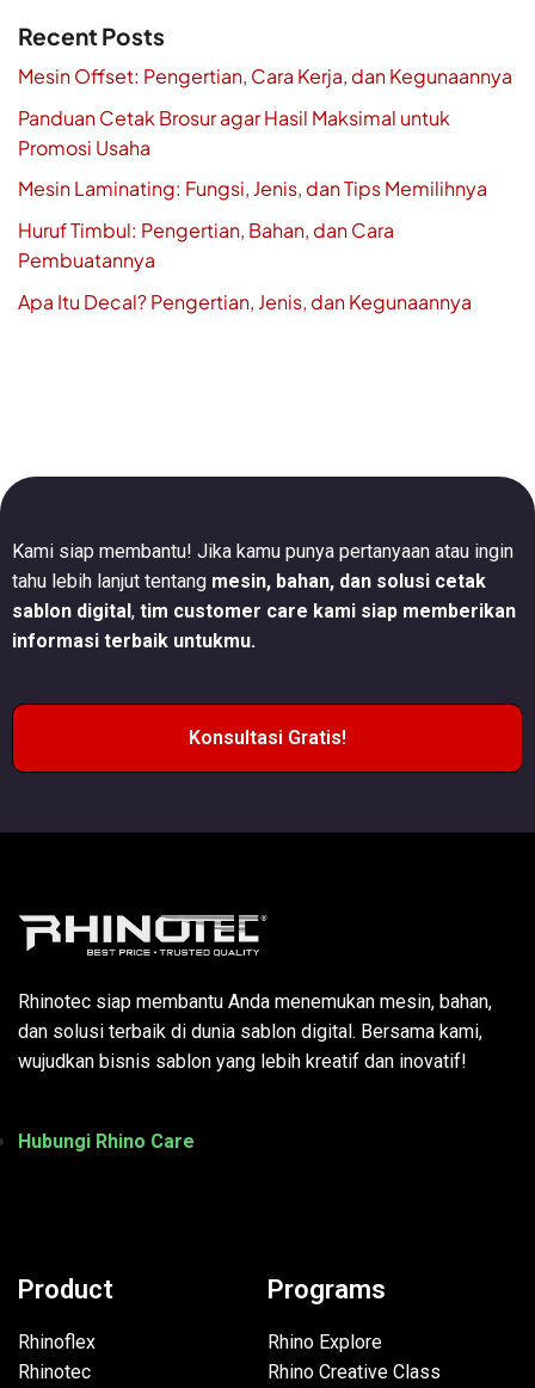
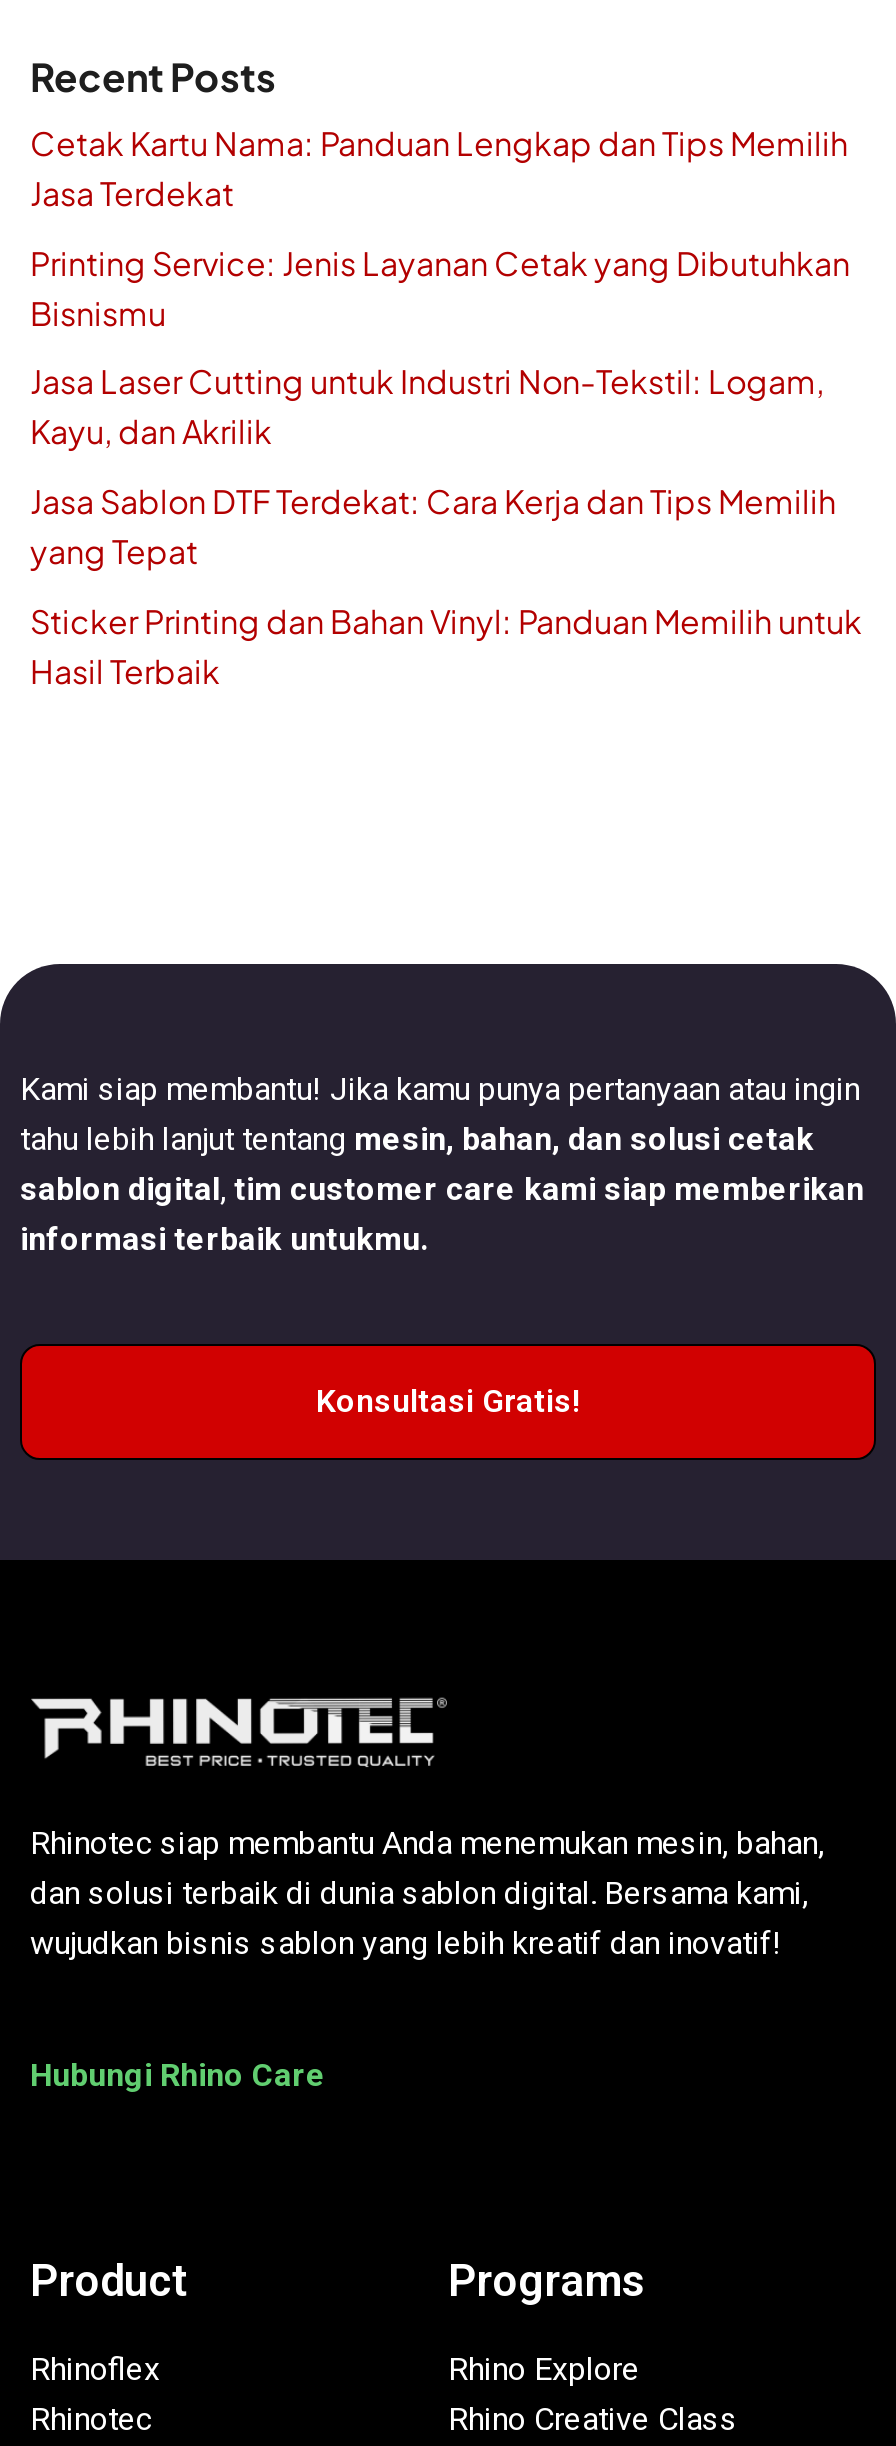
[18,64,512,89] Mesin Offset: Pengertian, Cara Kerja, dan Kegunaannya -> [30,122,848,214] Cetak Kartu Nama: Panduan Lengkap dan Tips Memilih | Jasa Terdekat
[18,105,450,160] Panduan Cetak Brosur agar Hasil Maksimal untuk | Promosi Usaha -> [30,242,850,334] Printing Service: Jenis Layanan Cetak yang Dibutuhkan | Bisnismu
[18,176,487,201] Mesin Laminating: Fungsi, Jenis, dan Tips Memilihnya -> [30,361,824,453] Jasa Laser Cutting untuk Industri Non-Tekstil: Logam, | Kayu, dan Akrilik
[18,217,394,272] Huruf Timbul: Pengertian, Bahan, dan Cara | Pembuatannya -> [30,480,836,572] Jasa Sablon DTF Terdekat: Cara Kerja dan Tips Memilih | yang Tepat
[18,289,472,314] Apa Itu Decal? Pengertian, Jenis, dan Kegunaannya -> [30,599,862,691] Sticker Printing dan Bahan Vinyl: Panduan Memilih untuk | Hasil Terbaik
moved [12,539,516,1153] -> [20,1069,864,2094]: Kami siap membantu! Jika kamu punya pertanyaan atau ingin | tahu lebih lanjut tentang mesin, bahan, dan solusi cetak | sablon digital, tim customer care kami siap memberikan | ... | wujudkan bisnis sablon yang lebih kreatif dan inovatif! | Hubungi Rhino Care

